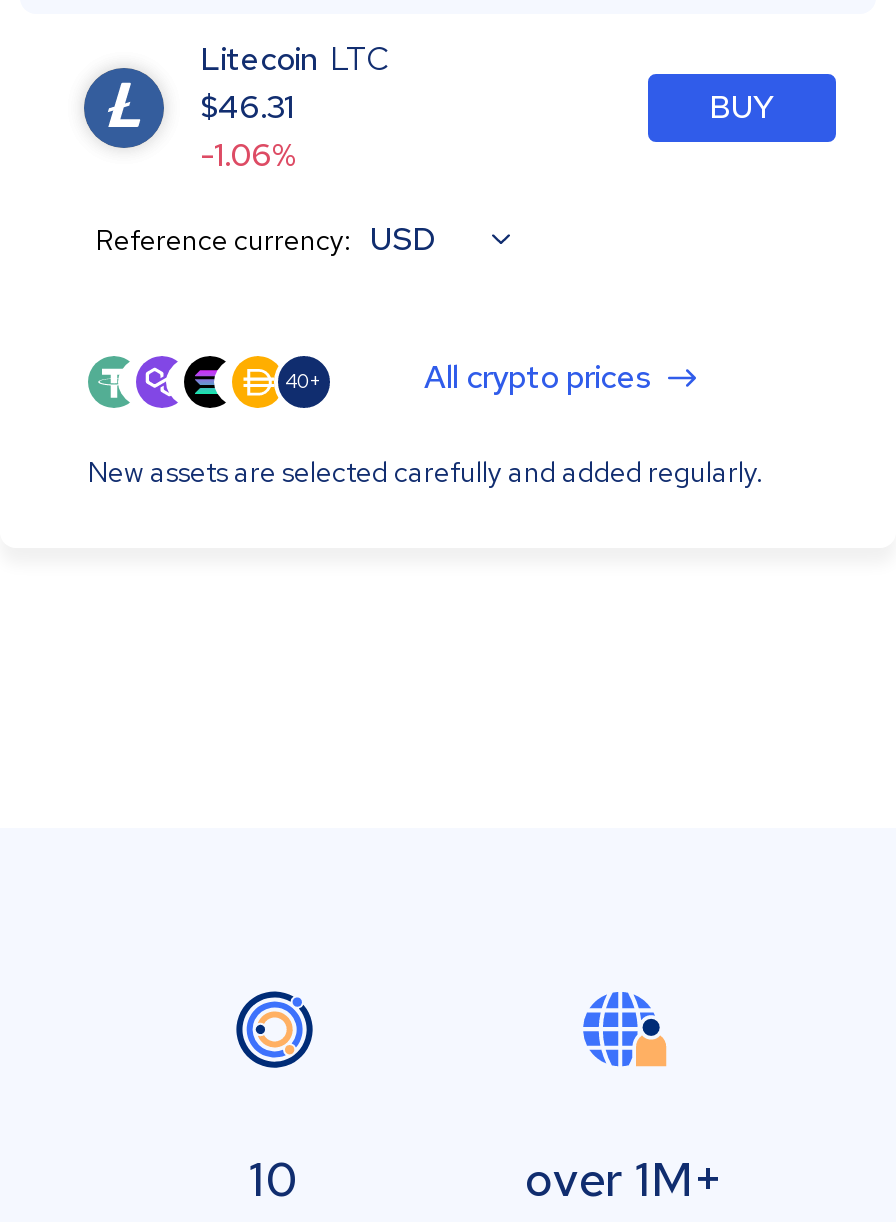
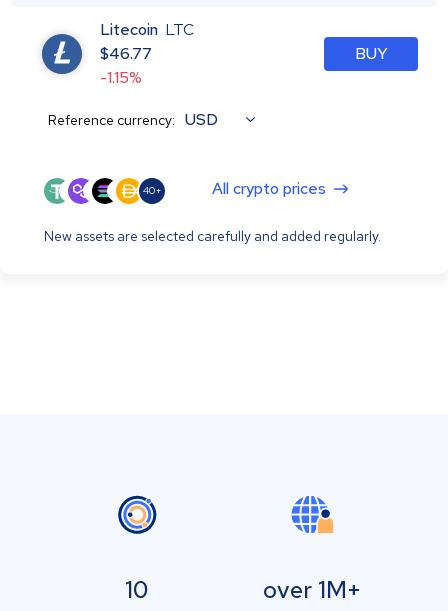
[200,86,294,128] $46.31 -> [100,43,152,64] $46.77
[200,134,298,176] -1.06% -> [100,67,142,88] -1.15%

